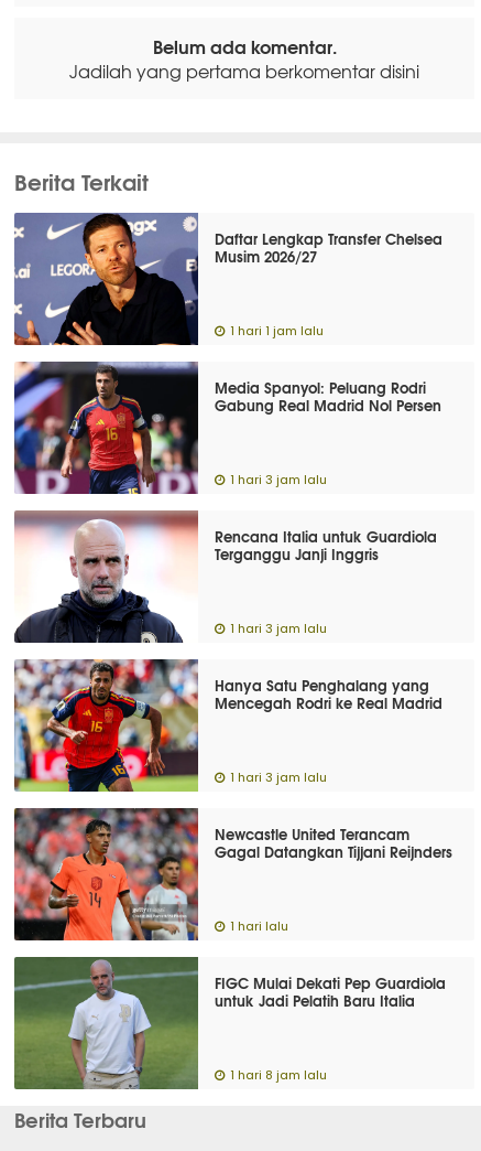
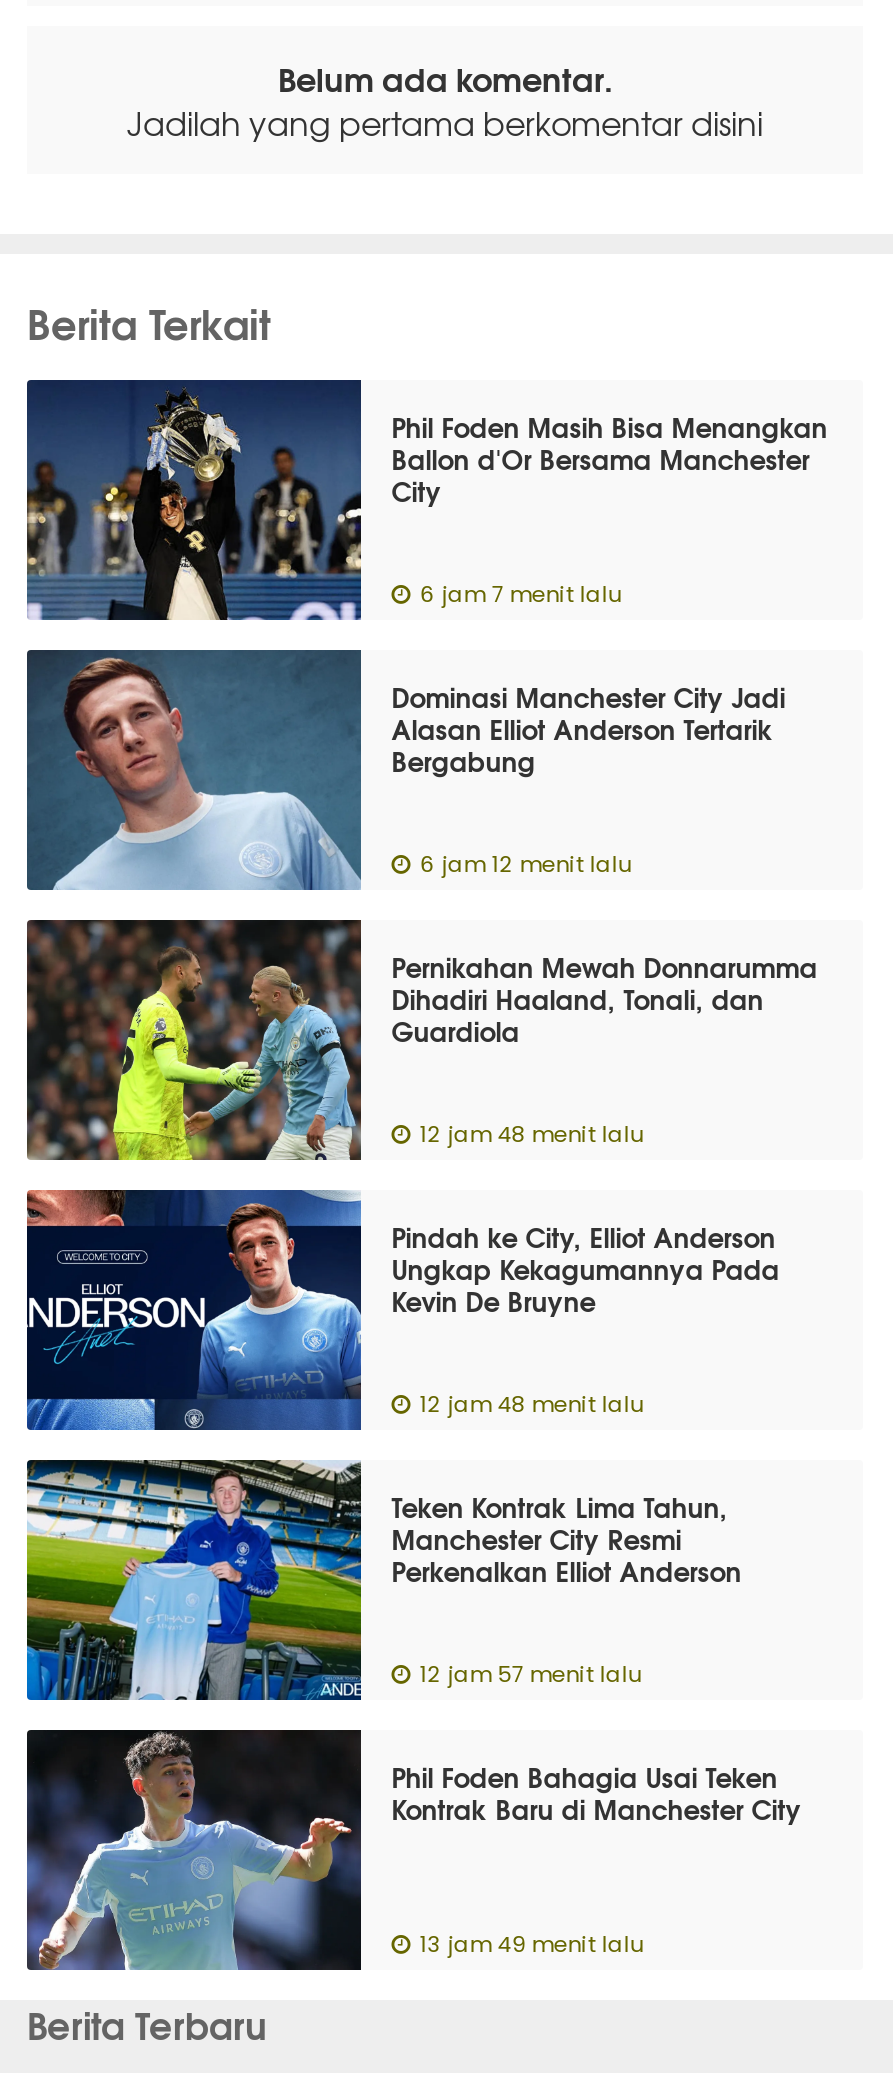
[13,213,443,346] [image] | Daftar Lengkap Transfer Chelsea | Musim 2026/27 -> [25,380,827,622] [image] | Phil Foden Masih Bisa Menangkan | Ballon d'Or Bersama Manchester | City
[230,325,324,337] 1 hari 1 jam lalu -> [419,584,621,606] 6 jam 7 menit lalu
[14,361,442,495] [image] | Media Spanyol: Peluang Rodri | Gabung Real Madrid Nol Persen -> [25,648,785,892] [image] | Dominasi Manchester City Jadi | Alasan Elliot Anderson Tertarik | Bergabung
[230,474,327,486] 1 hari 3 jam lalu -> [419,854,631,876] 6 jam 12 menit lalu
[14,510,437,644] [image] | Rencana Italia untuk Guardiola | Terganggu Janji Inggris -> [25,920,817,1162] [image] | Pernikahan Mewah Donnarumma | Dihadiri Haaland, Tonali, dan | Guardiola
[230,623,327,635] 1 hari 3 jam lalu -> [419,1124,643,1146] 12 jam 48 menit lalu
[13,658,443,793] [image] | Hanya Satu Penghalang yang | Mencegah Rodri ke Real Madrid -> [25,1188,779,1432] [image] | Pindah ke City, Elliot Anderson | Ungkap Kekagumannya Pada | Kevin De Bruyne
[230,772,327,784] 1 hari 3 jam lalu -> [419,1394,643,1416] 12 jam 48 menit lalu
[13,807,453,942] [image] | Newcastle United Terancam | Gagal Datangkan Tijjani Reijnders -> [25,1458,741,1702] [image] | Teken Kontrak Lima Tahun, | Manchester City Resmi | Perkenalkan Elliot Anderson
[230,921,289,933] 1 hari lalu -> [419,1664,641,1686] 12 jam 57 menit lalu
[14,957,446,1090] [image] | FIGC Mulai Dekati Pep Guardiola | untuk Jadi Pelatih Baru Italia -> [27,1730,801,1972] [image] | Phil Foden Bahagia Usai Teken | Kontrak Baru di Manchester City
[230,1069,327,1082] 1 hari 8 jam lalu -> [419,1934,643,1956] 13 jam 49 menit lalu

